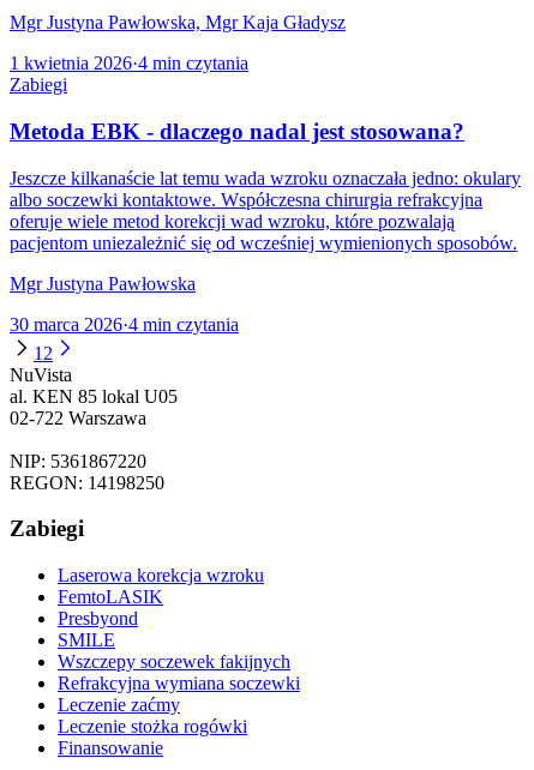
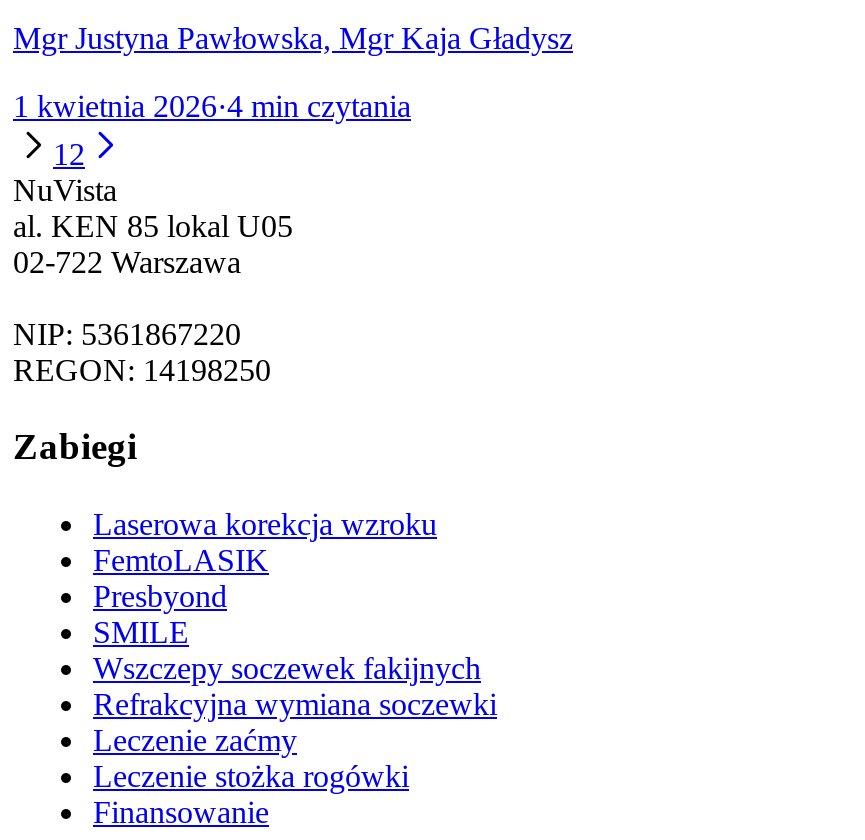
[10,75,521,334] Zabiegi | Metoda EBK - dlaczego nadal jest stosowana? | Jeszcze kilkanaście lat temu wada wzroku oznaczała jedno: okulary | albo soczewki kontaktowe. Współczesna chirurgia refrakcyjna | oferuje wiele metod korekcji wad wzroku, które pozwalają | pacjentom uniezależnić się od wcześniej wymienionych sposobów. | Mgr Justyna Pawłowska | 30 marca 2026·4 min czytania -> none

